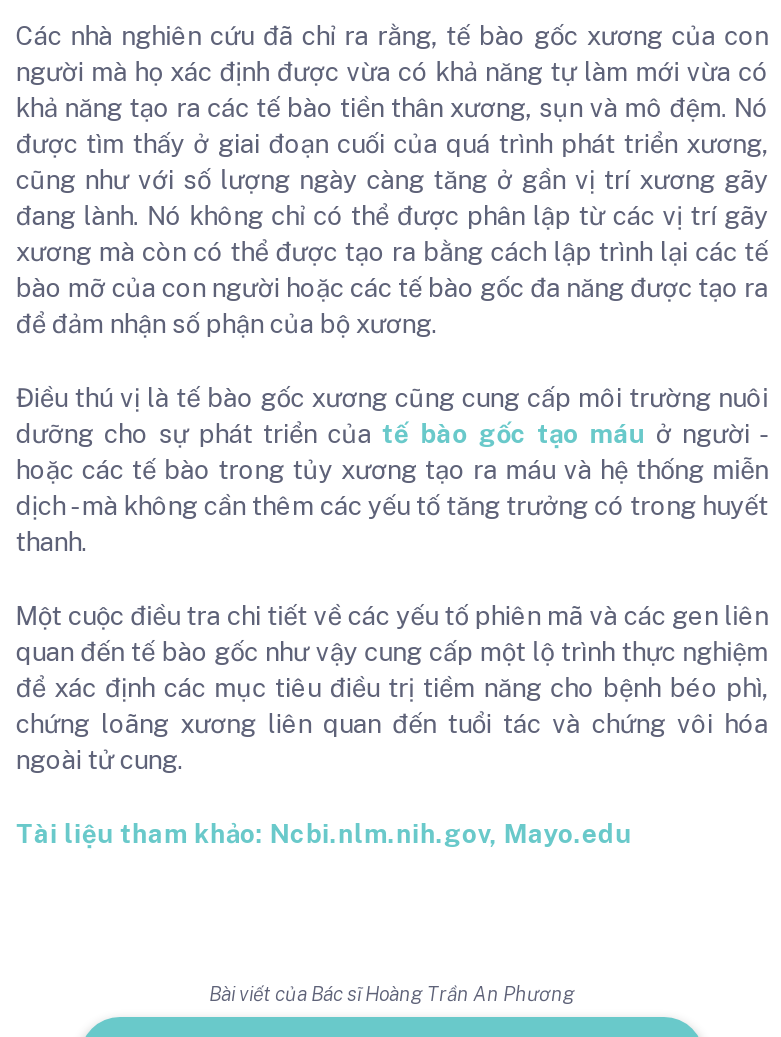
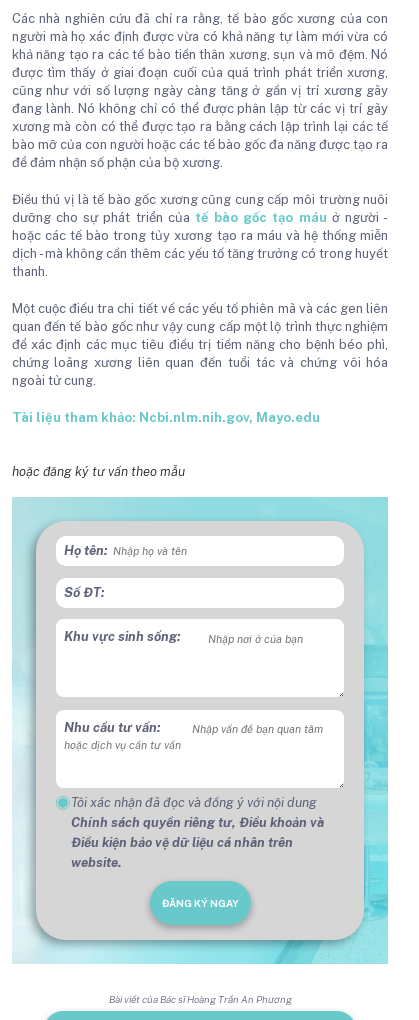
none -> [11,496,389,965] [image] | Họ tên: | Số ĐT: | Khu vực sinh sống:
none -> [12,464,185,479] hoặc đăng ký tư vấn theo mẫu
none -> [64,720,161,735] Nhu cầu tư vấn:
none -> [71,795,324,909] Tôi xác nhận đã đọc và đồng ý với nội dung | Chính sách quyền riêng tư, Điều khoản và | Điều kiện bảo vệ dữ liệu cá nhân trên | website. | ĐĂNG KÝ NGAY

